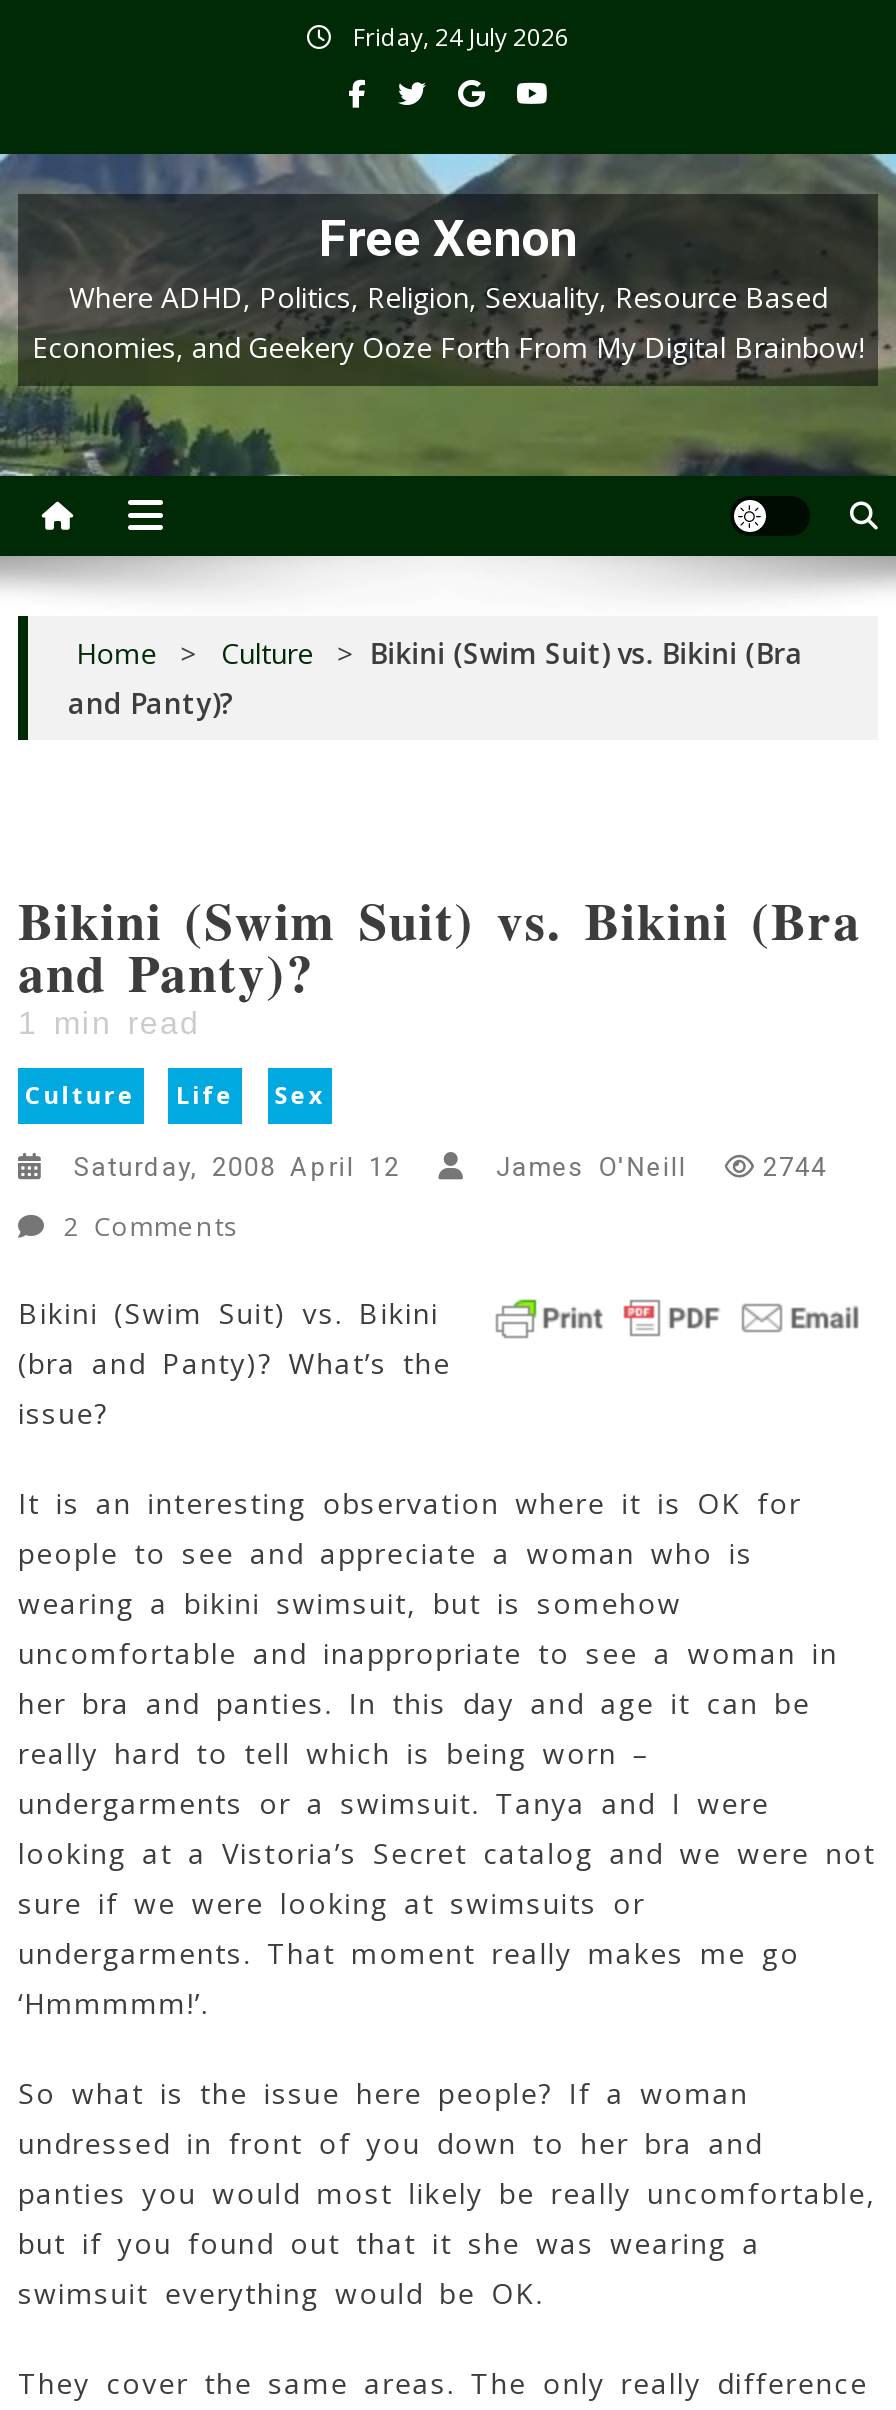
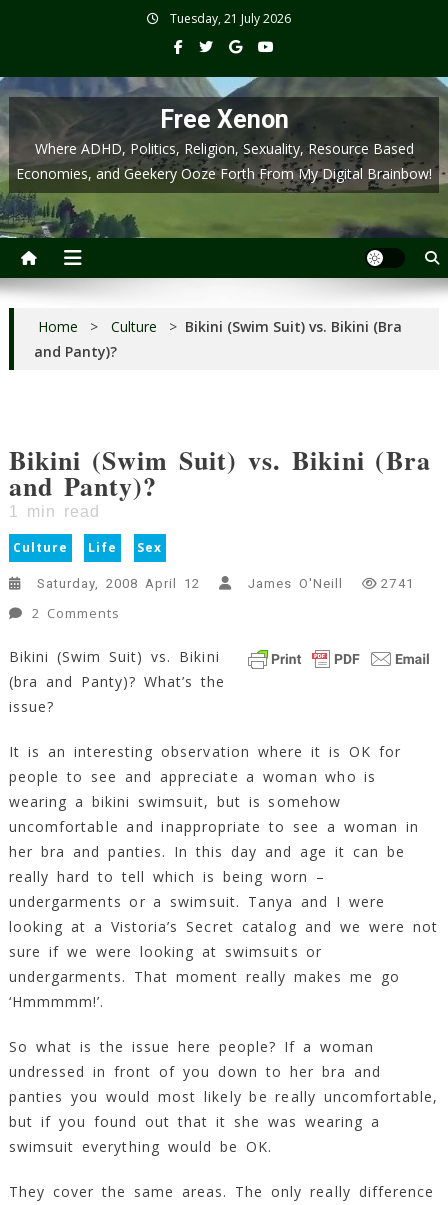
[347,20,569,54] Friday, 24 July 2026 -> [167,10,291,27] Tuesday, 21 July 2026
[763,1151,827,1181] 2744 -> [381,576,414,591] 2741

